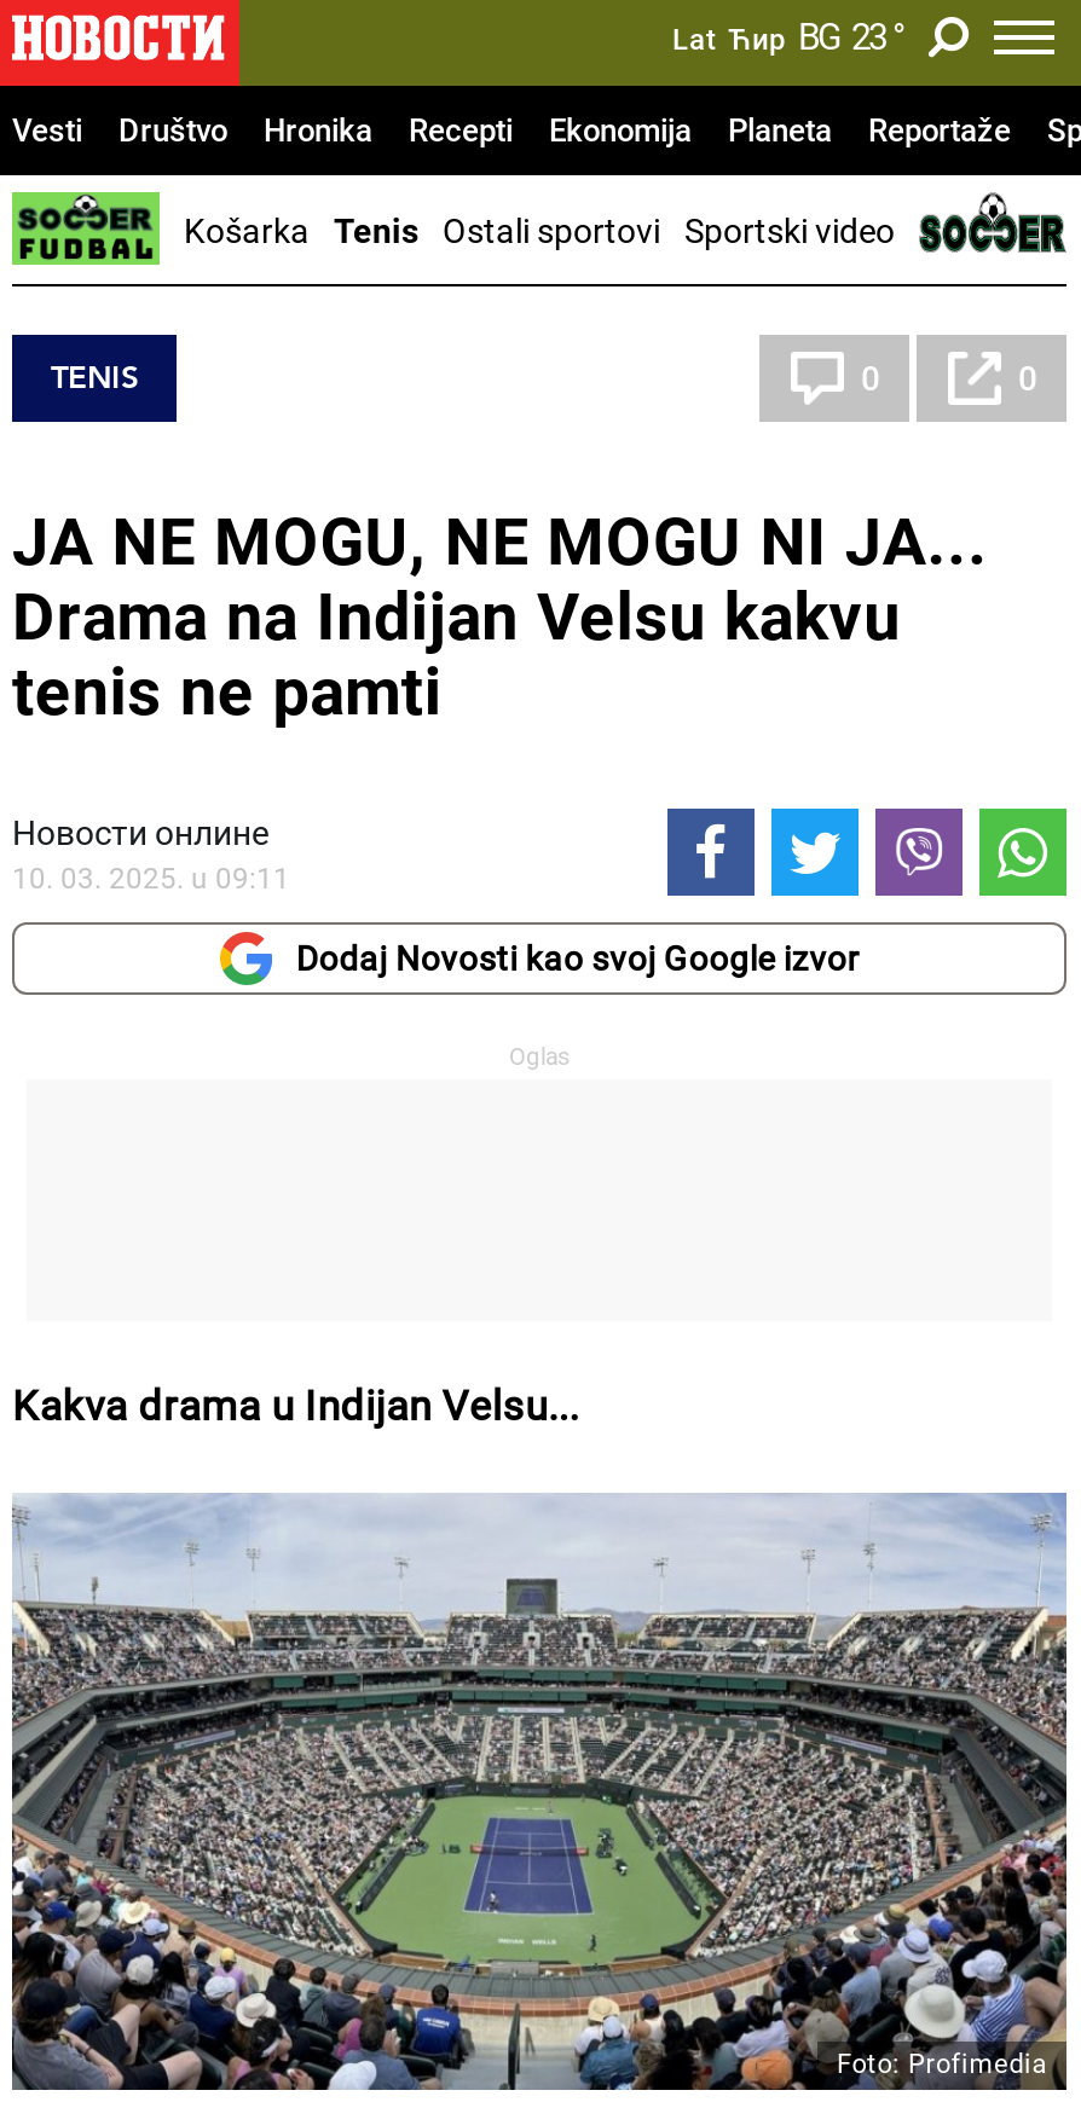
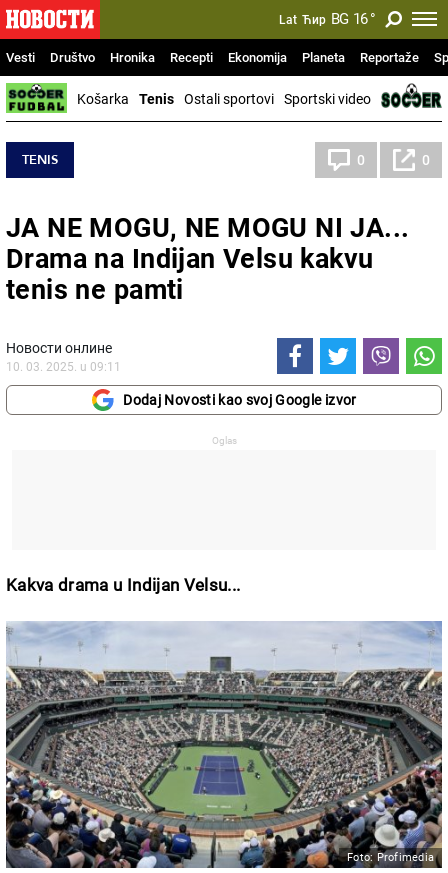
[672,16,904,59] Lat Ћир BG 23 ° -> [279,10,375,28] Lat Ћир BG 16 °

